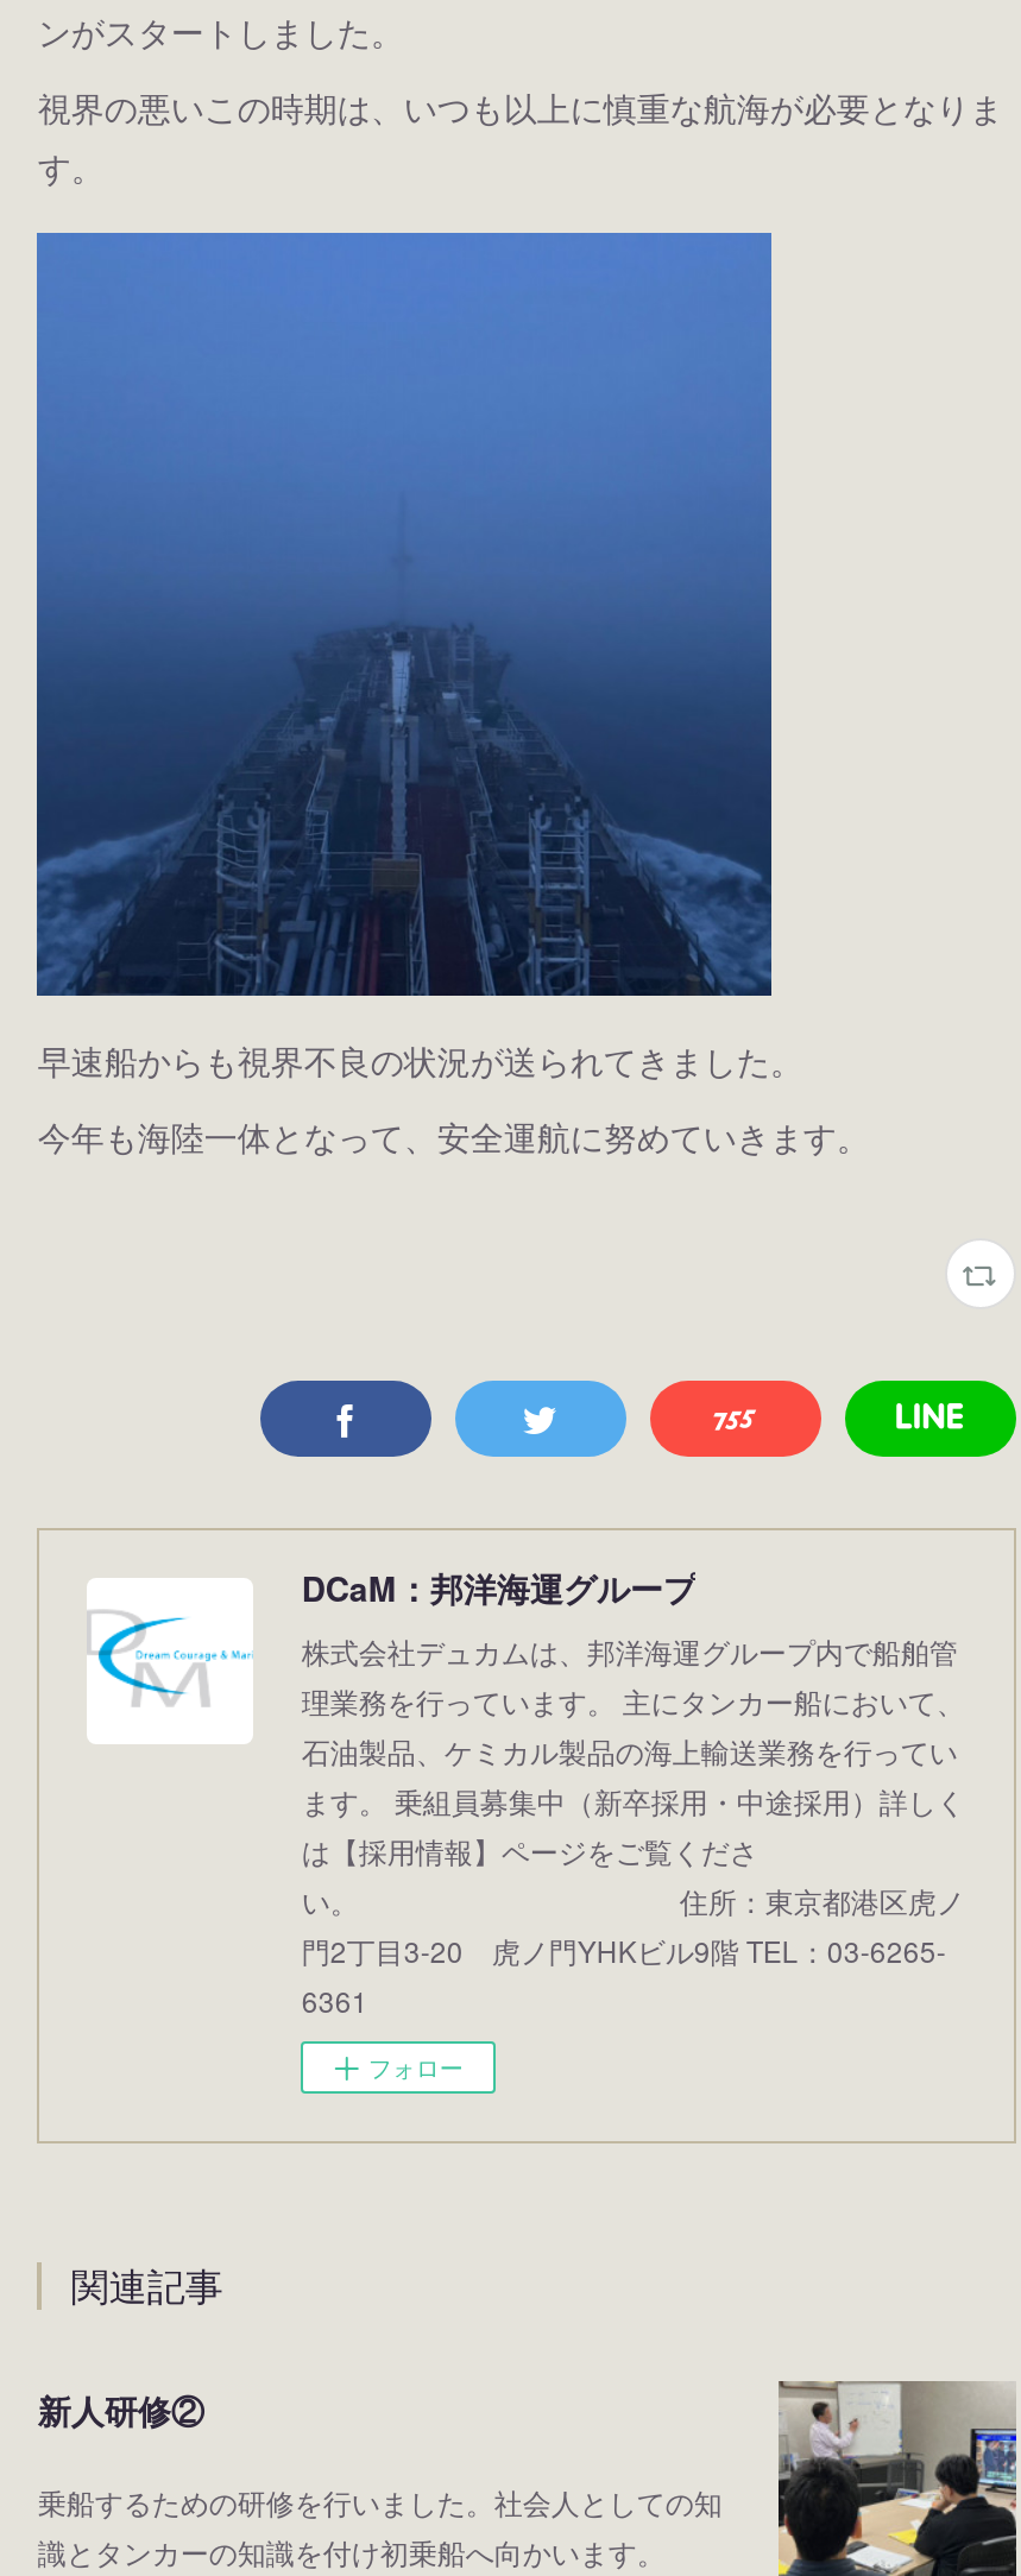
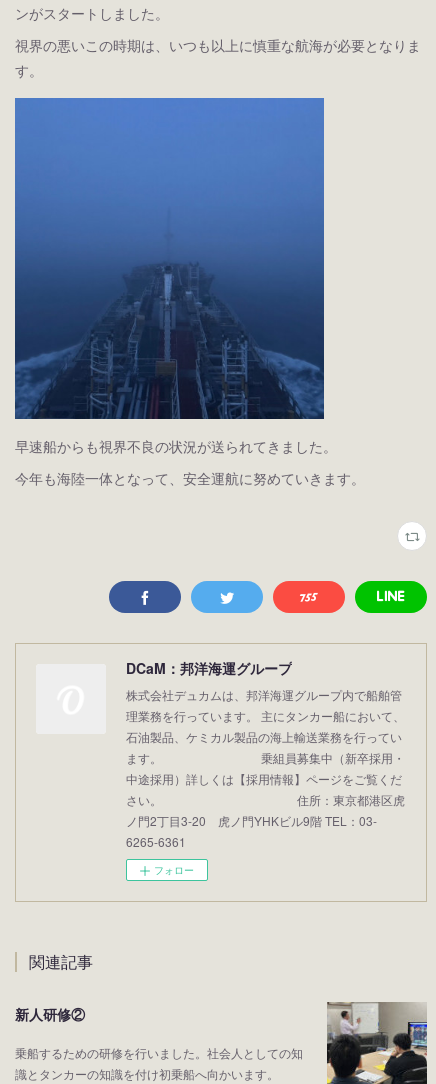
[96,1616,251,1697] [image] -> none

